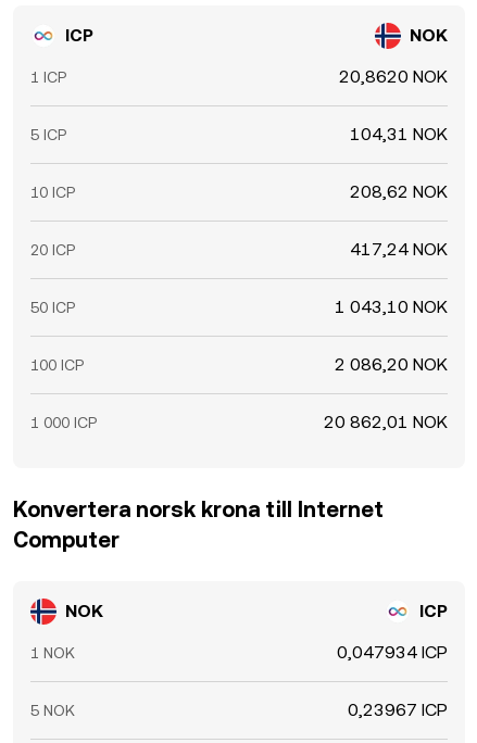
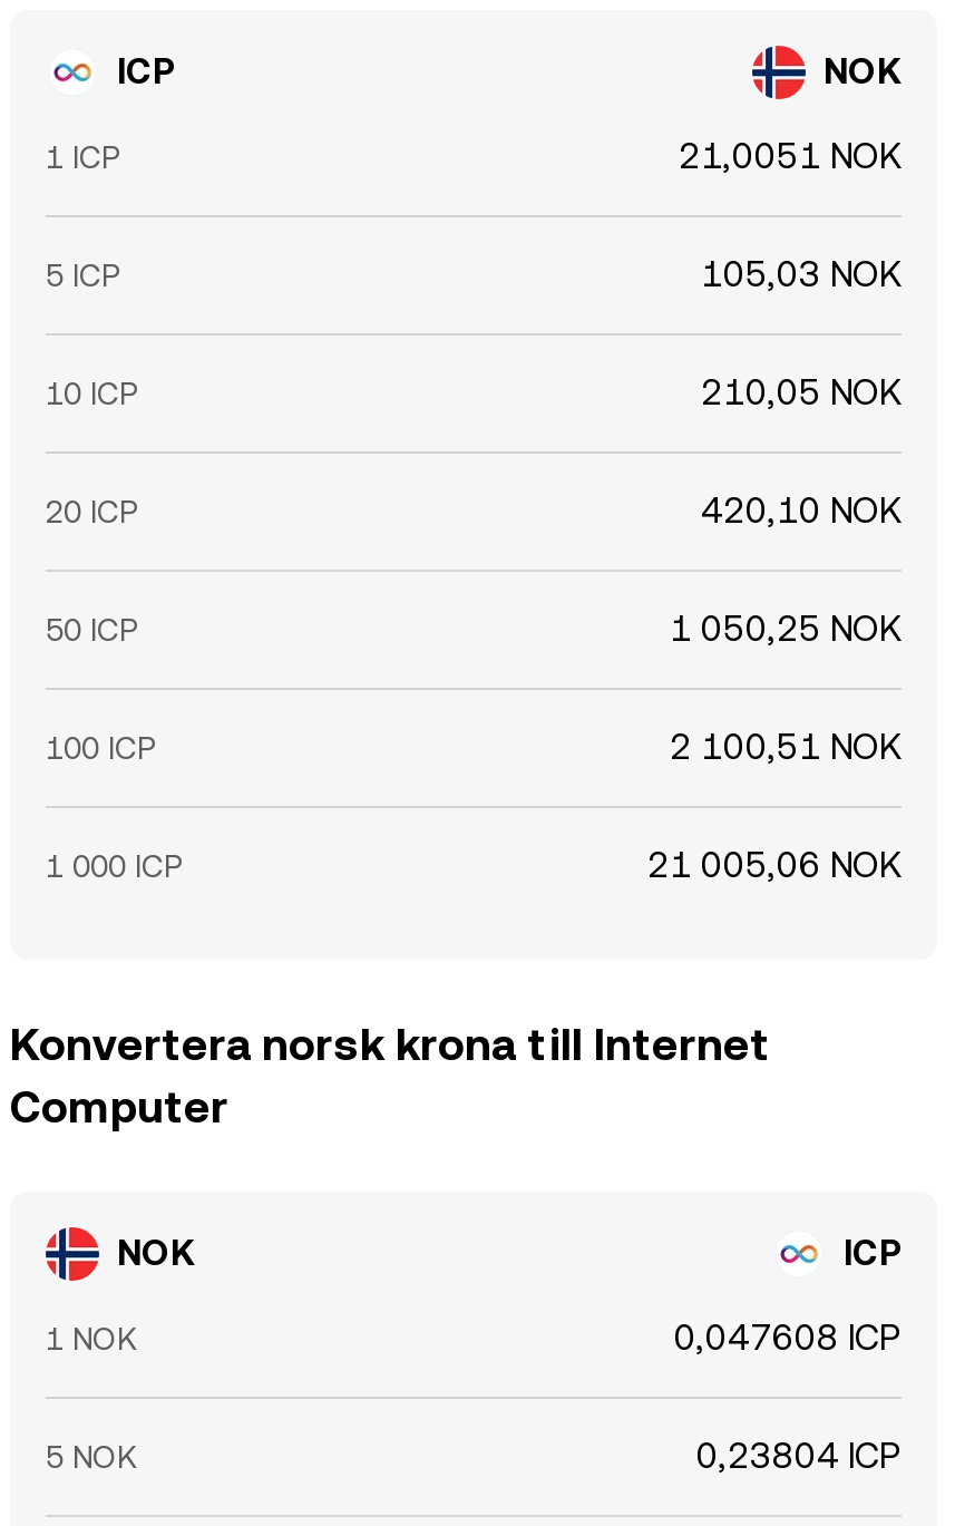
[339,66,448,87] 20,8620 NOK -> [679,135,902,177] 21,0051 NOK
[350,124,448,144] 104,31 NOK -> [701,253,902,295] 105,03 NOK
[350,181,448,202] 208,62 NOK -> [701,371,902,414] 210,05 NOK
[350,239,448,260] 417,24 NOK -> [701,489,902,532] 420,10 NOK
[335,297,448,317] 1 043,10 NOK -> [670,608,902,650] 1 050,25 NOK
[335,354,448,375] 2 086,20 NOK -> [670,726,902,768] 2 100,51 NOK
[324,412,448,432] 20 862,01 NOK -> [647,844,902,886] 21 005,06 NOK
[337,642,448,663] 0,047934 ICP -> [674,1316,902,1359] 0,047608 ICP
[348,700,448,720] 0,23967 ICP -> [696,1435,902,1477] 0,23804 ICP

